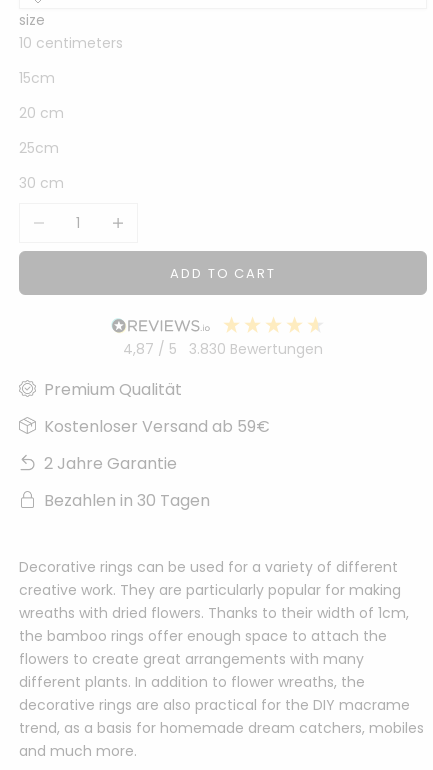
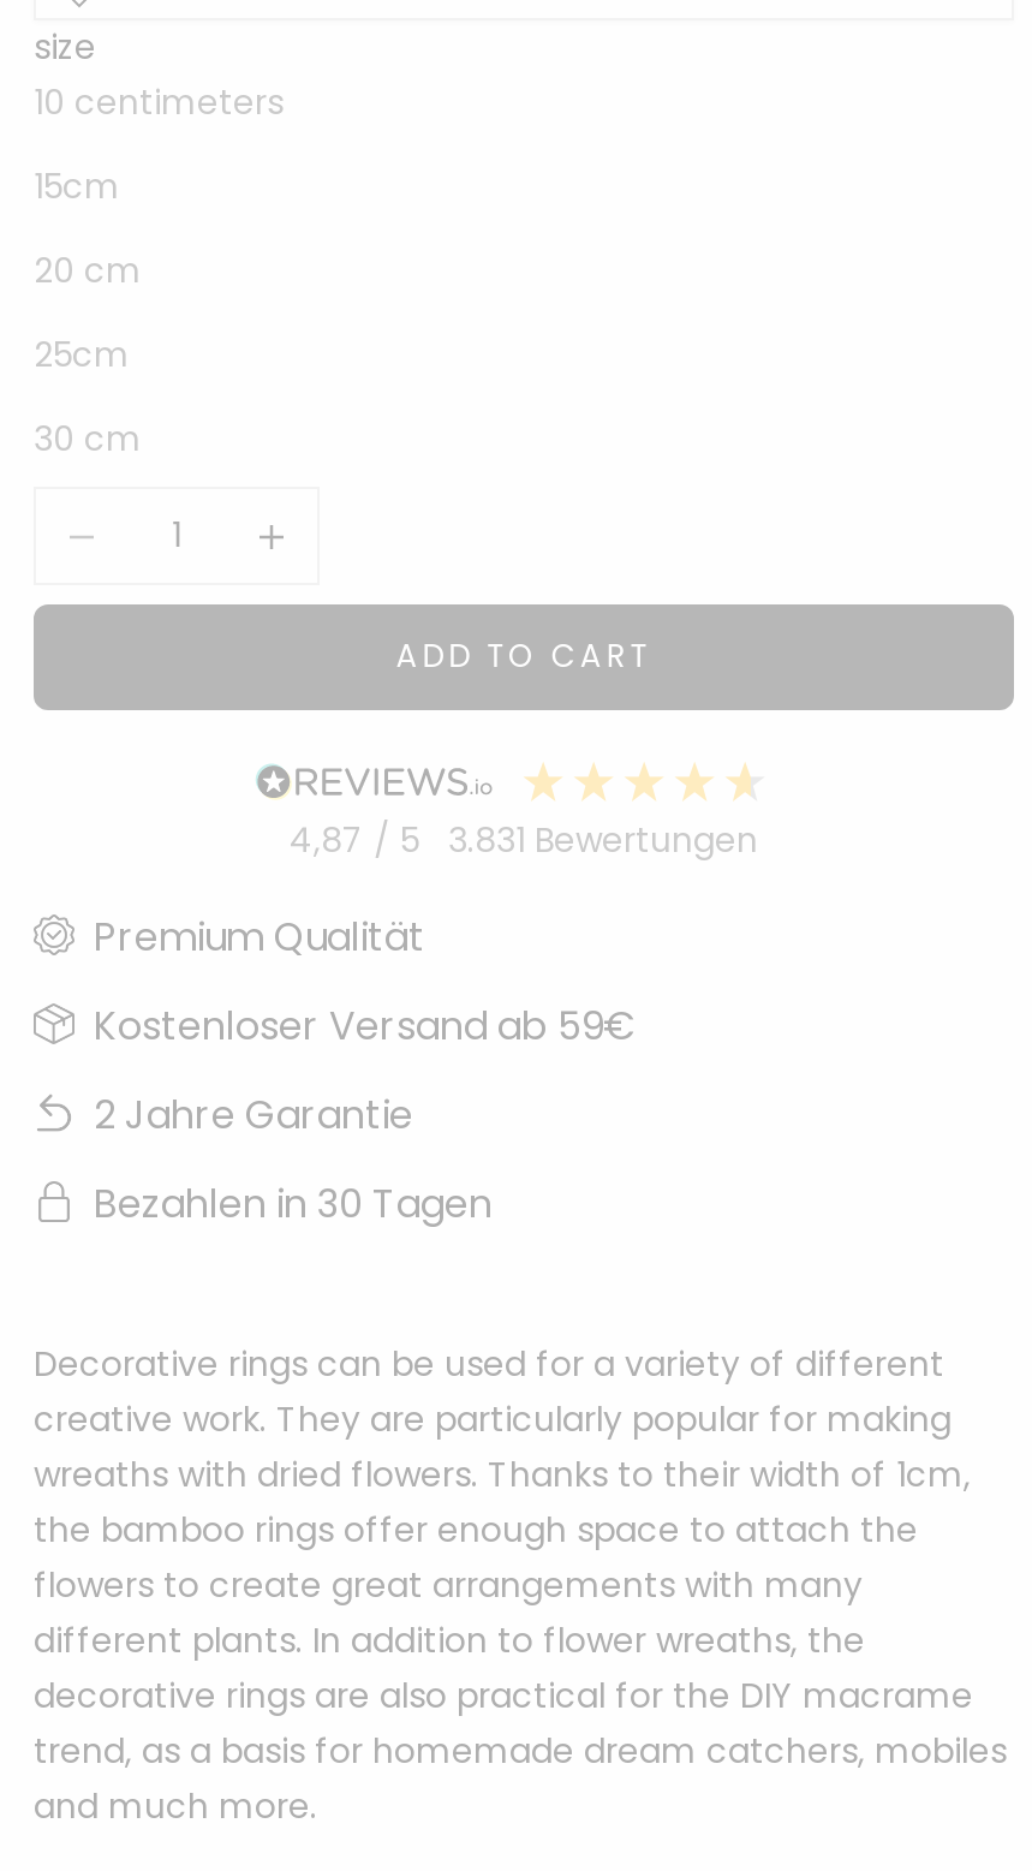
[123,339,323,359] 4,87 / 5 3.830 Bewertungen -> [290,815,758,863] 4,87 / 5 3.831 Bewertungen

